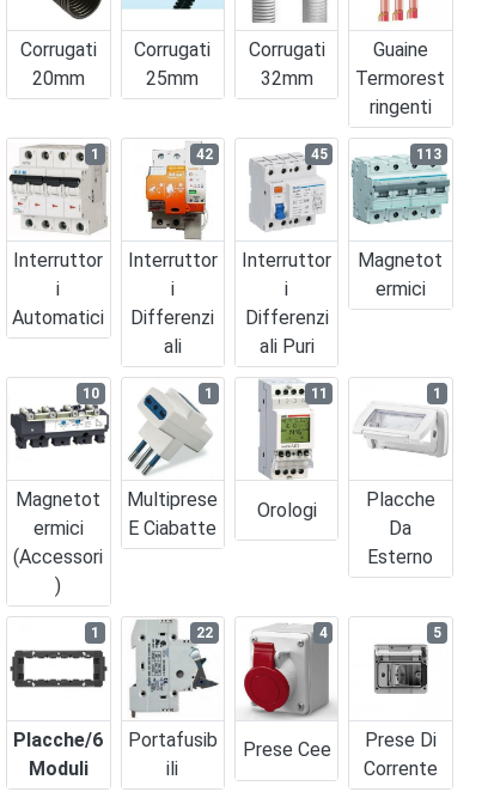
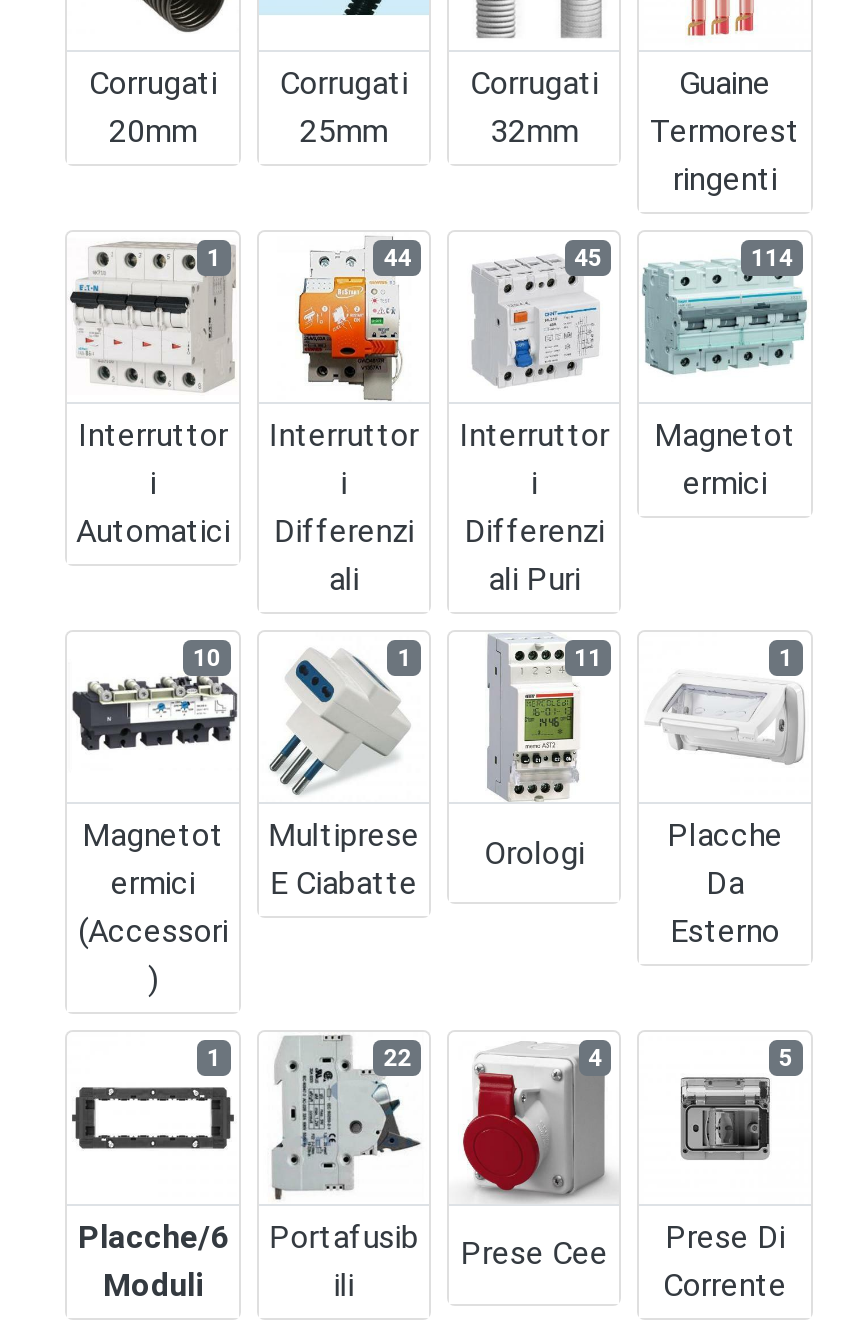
[196,146,213,162] 42 -> [383,244,411,272] 44
[416,146,441,162] 113 -> [751,244,793,272] 114

